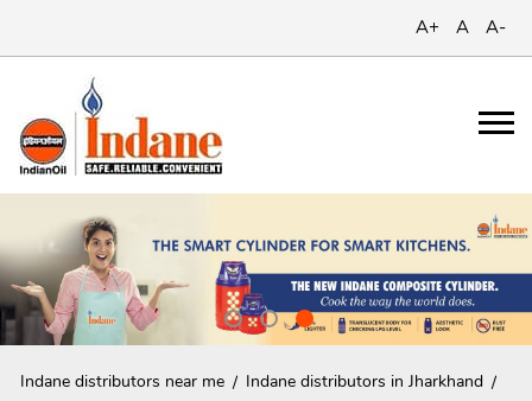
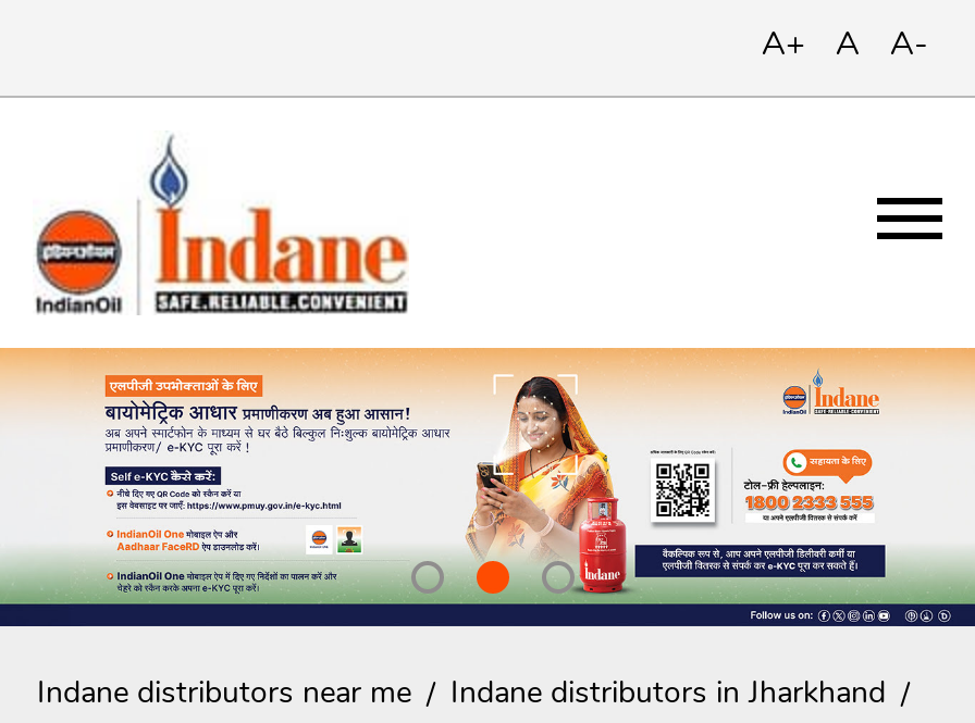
[4,195,528,346] [image] -> [7,348,968,628] [image]

